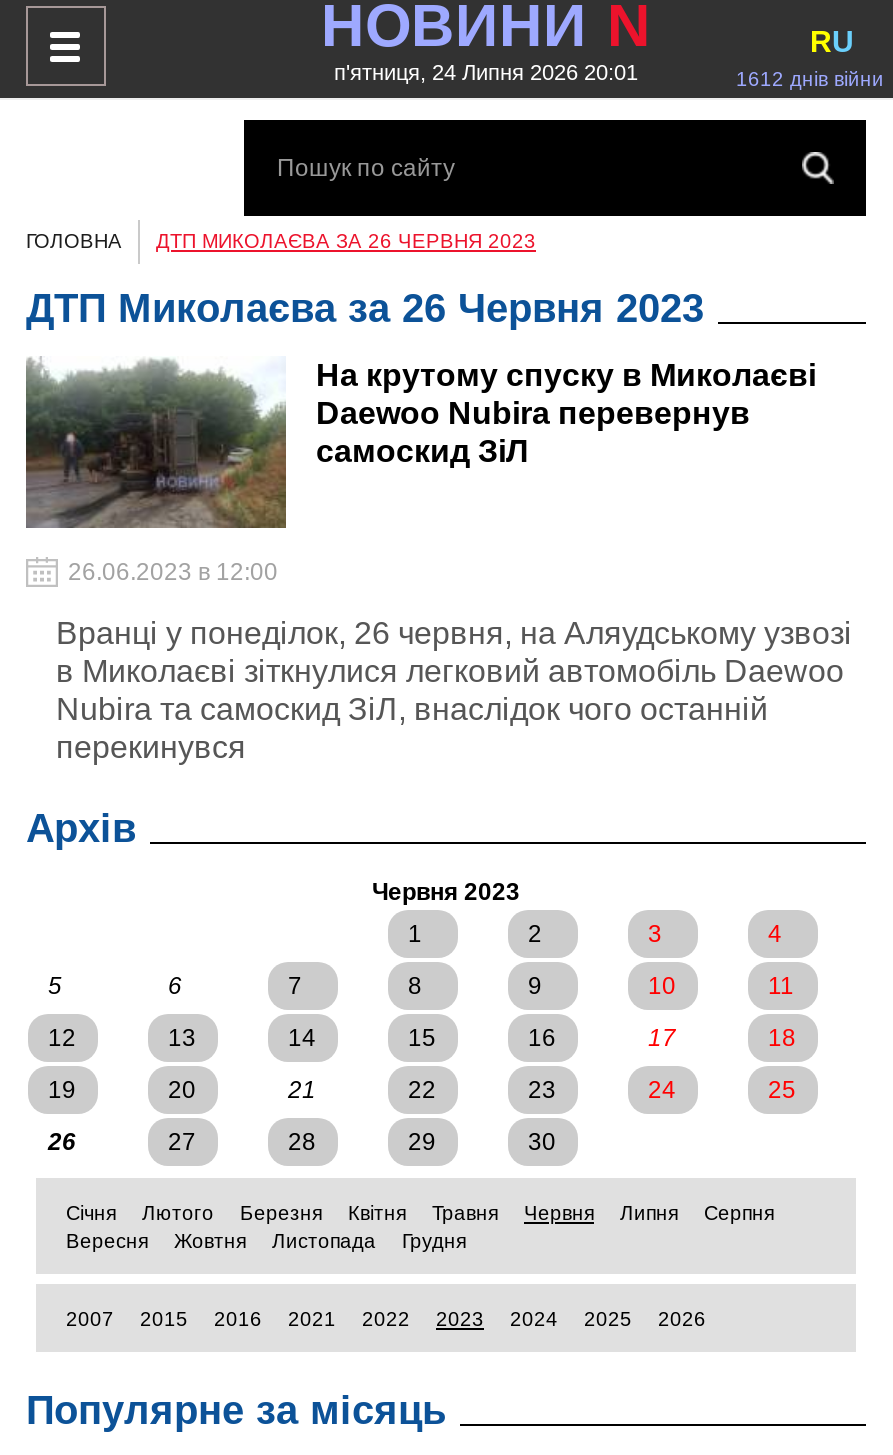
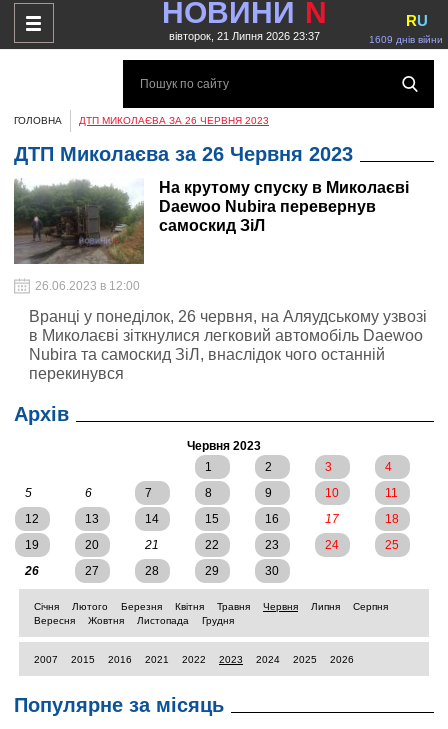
[334,60,638,84] п'ятниця, 24 Липня 2026 20:01 -> [168,30,319,42] вівторок, 21 Липня 2026 23:37
[736,68,884,90] 1612 днів війни -> [369,34,443,45] 1609 днів війни

